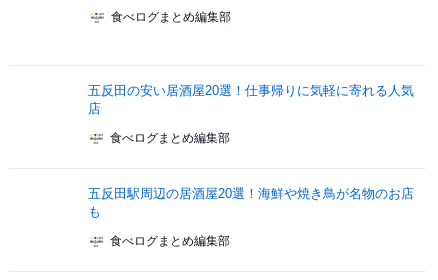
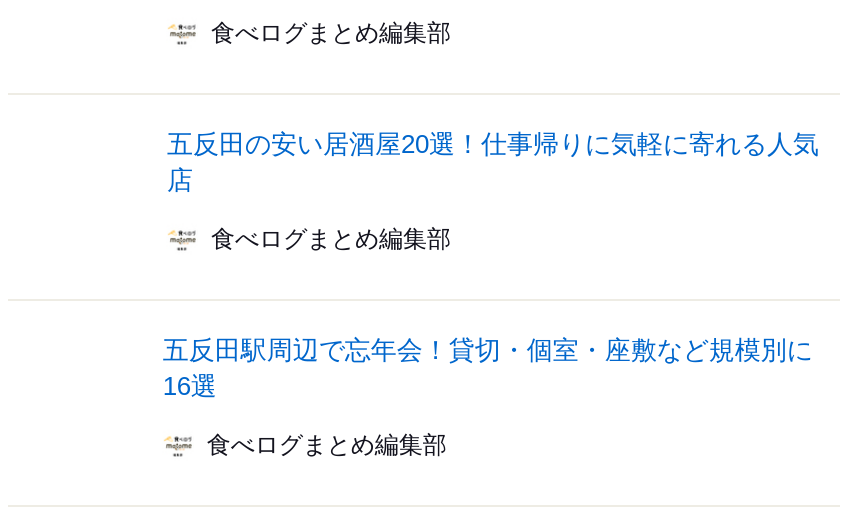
[88,186,414,219] 五反田駅周辺の居酒屋20選！海鮮や焼き鳥が名物のお店 | も -> [163,336,813,402] 五反田駅周辺で忘年会！貸切・個室・座敷など規模別に | 16選

